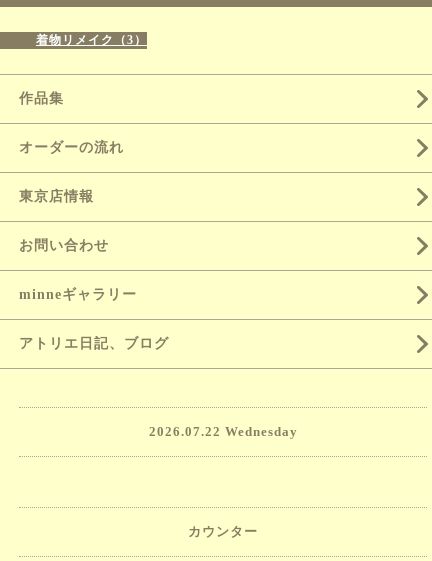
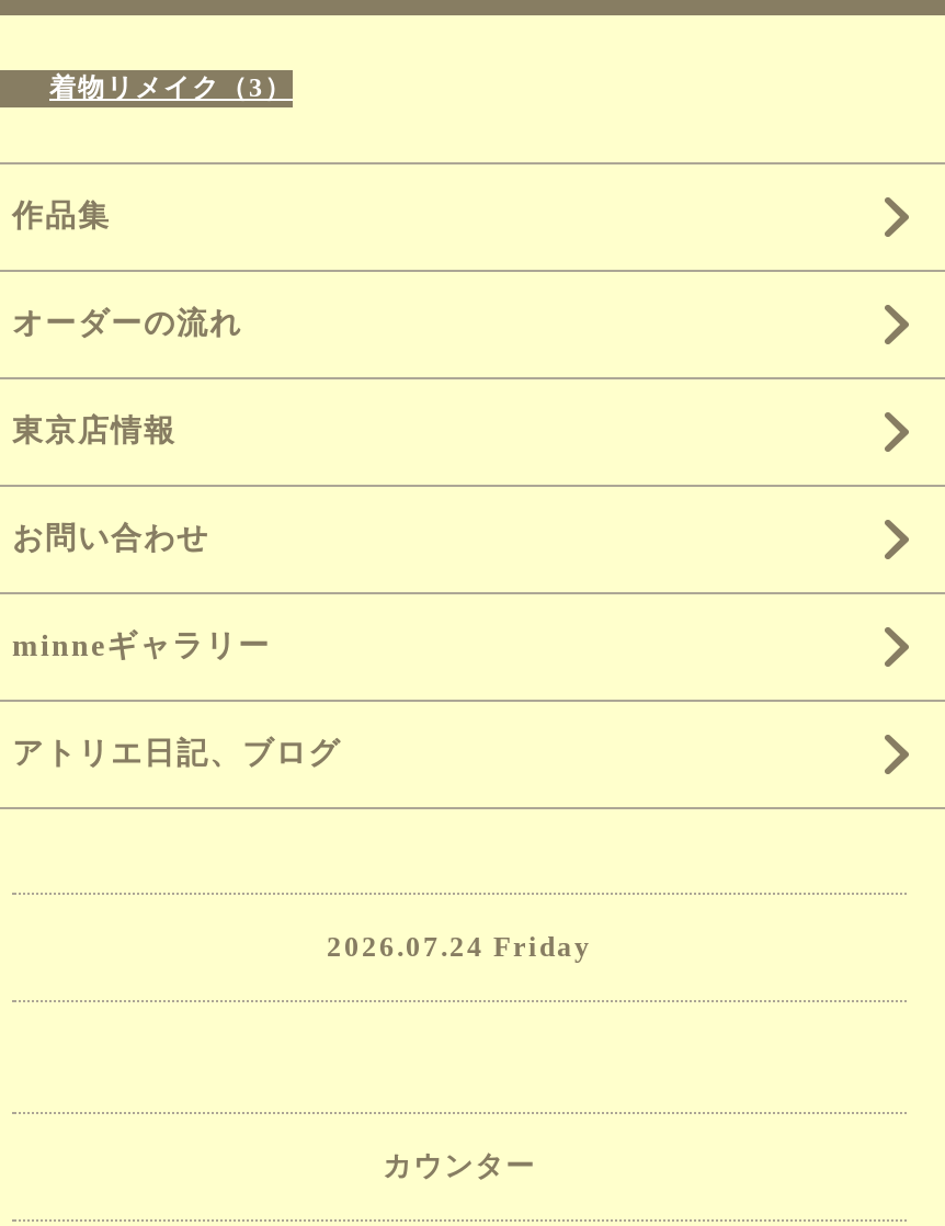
[148,424,297,439] 2026.07.22 Wednesday -> [327,930,592,963] 2026.07.24 Friday

